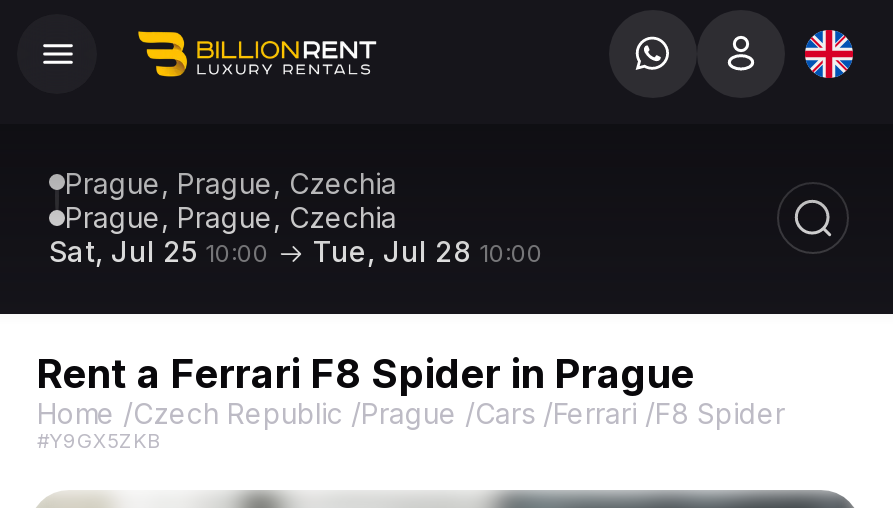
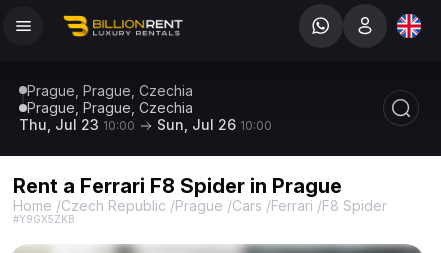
[49,234,269,268] Sat, Jul 25 10:00 -> [19,116,135,133] Thu, Jul 23 10:00
[313,234,543,268] Tue, Jul 28 10:00 -> [157,116,272,133] Sun, Jul 26 10:00

